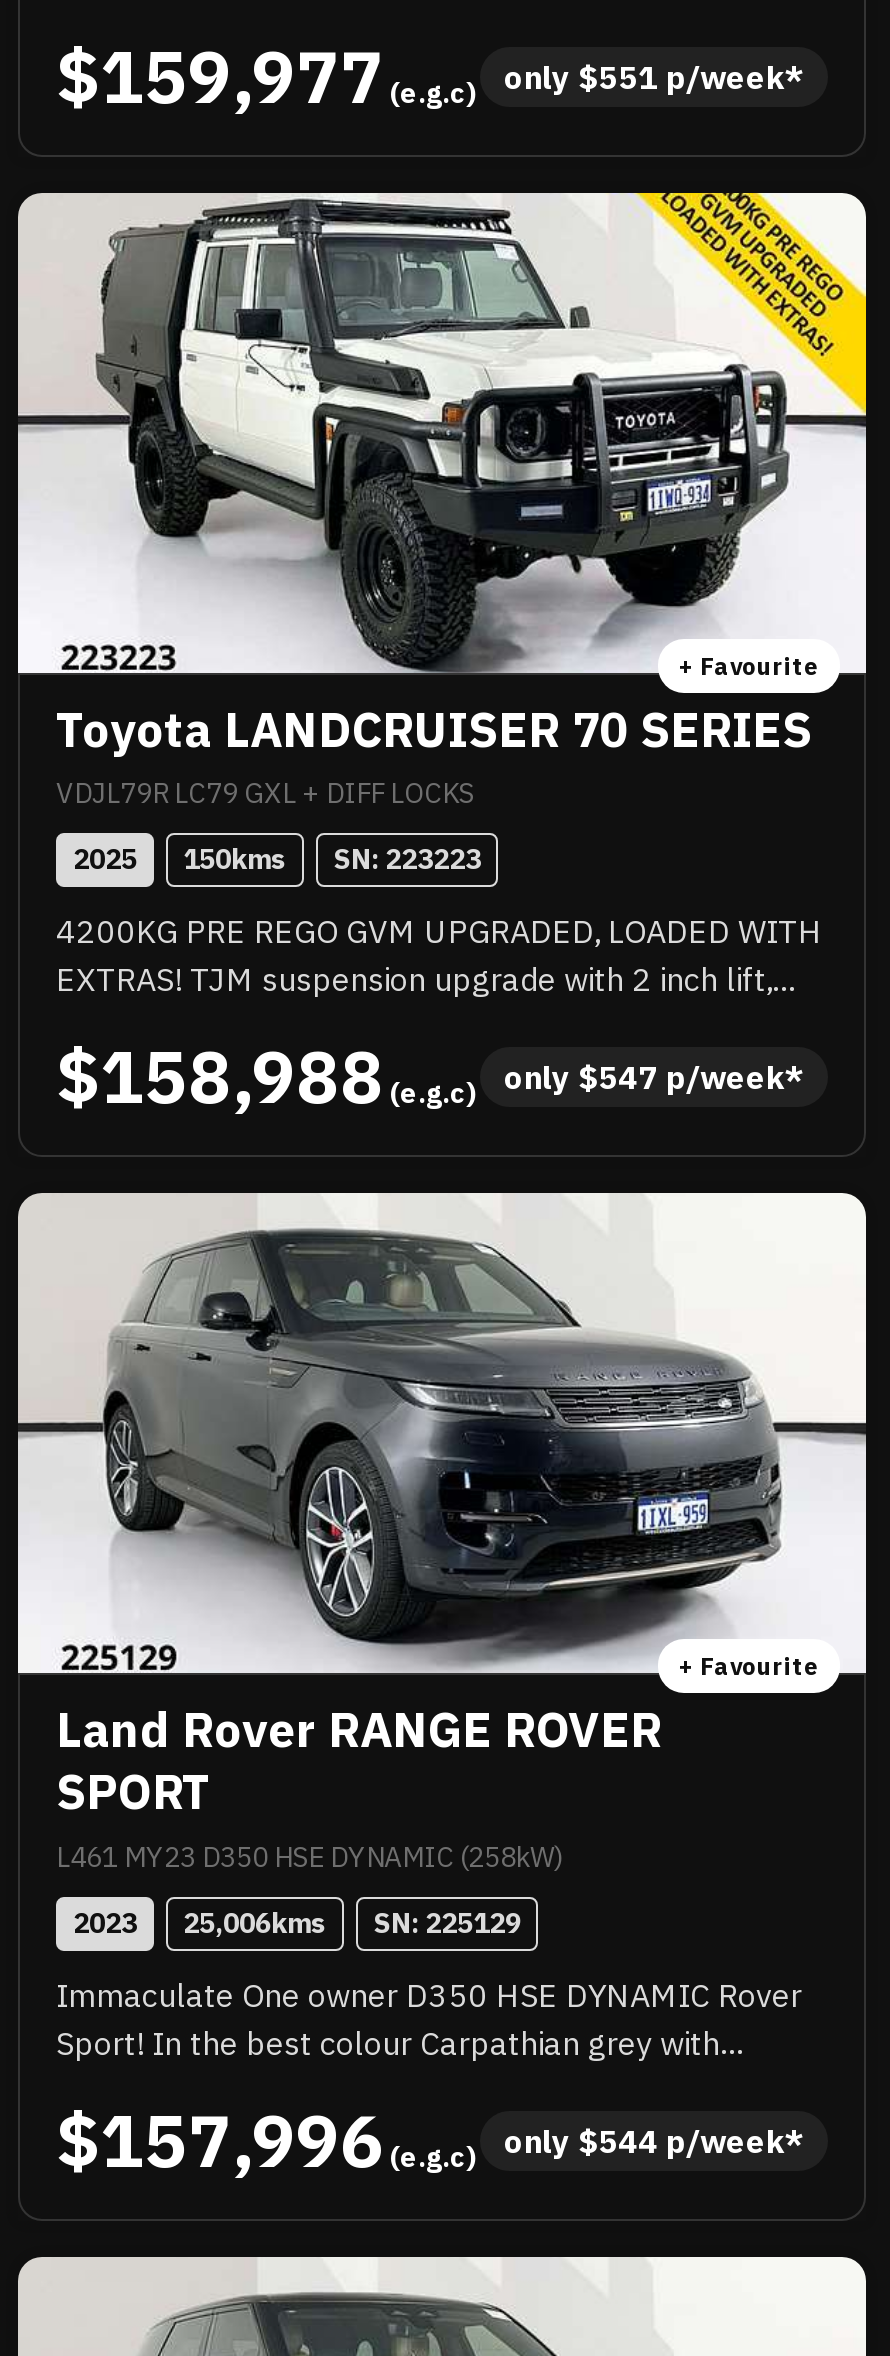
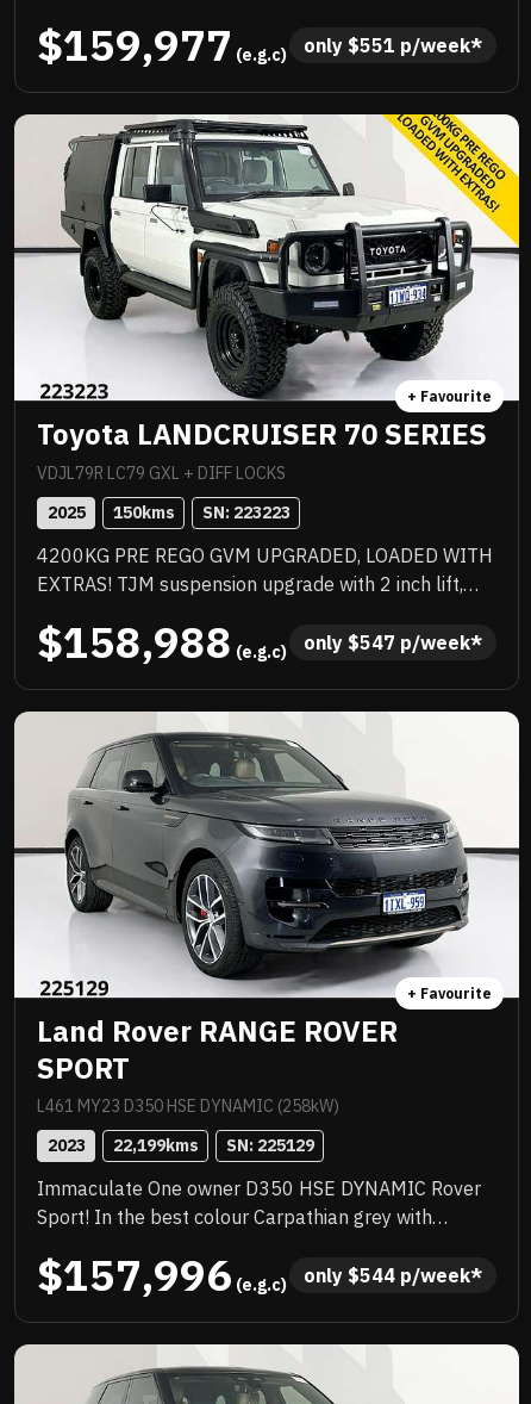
[73,1904,521,1940] 2023 25,006kms SN: 225129 -> [47,1135,314,1156] 2023 22,199kms SN: 225129

